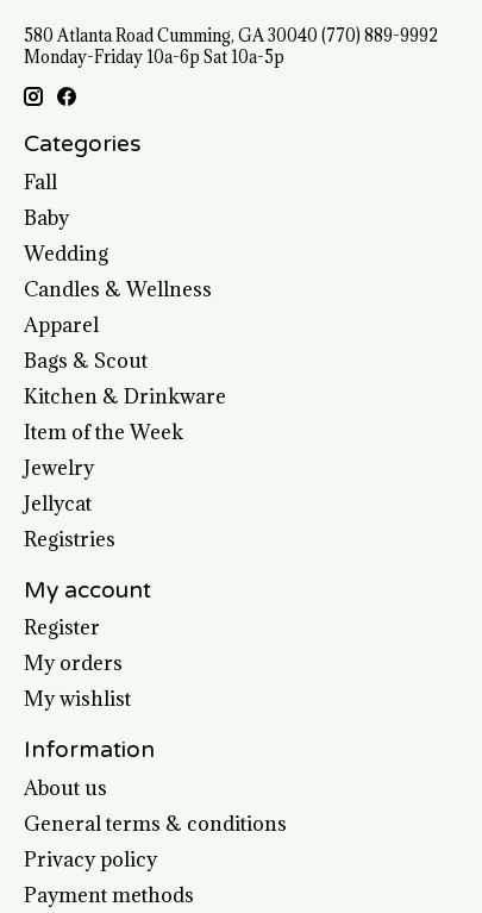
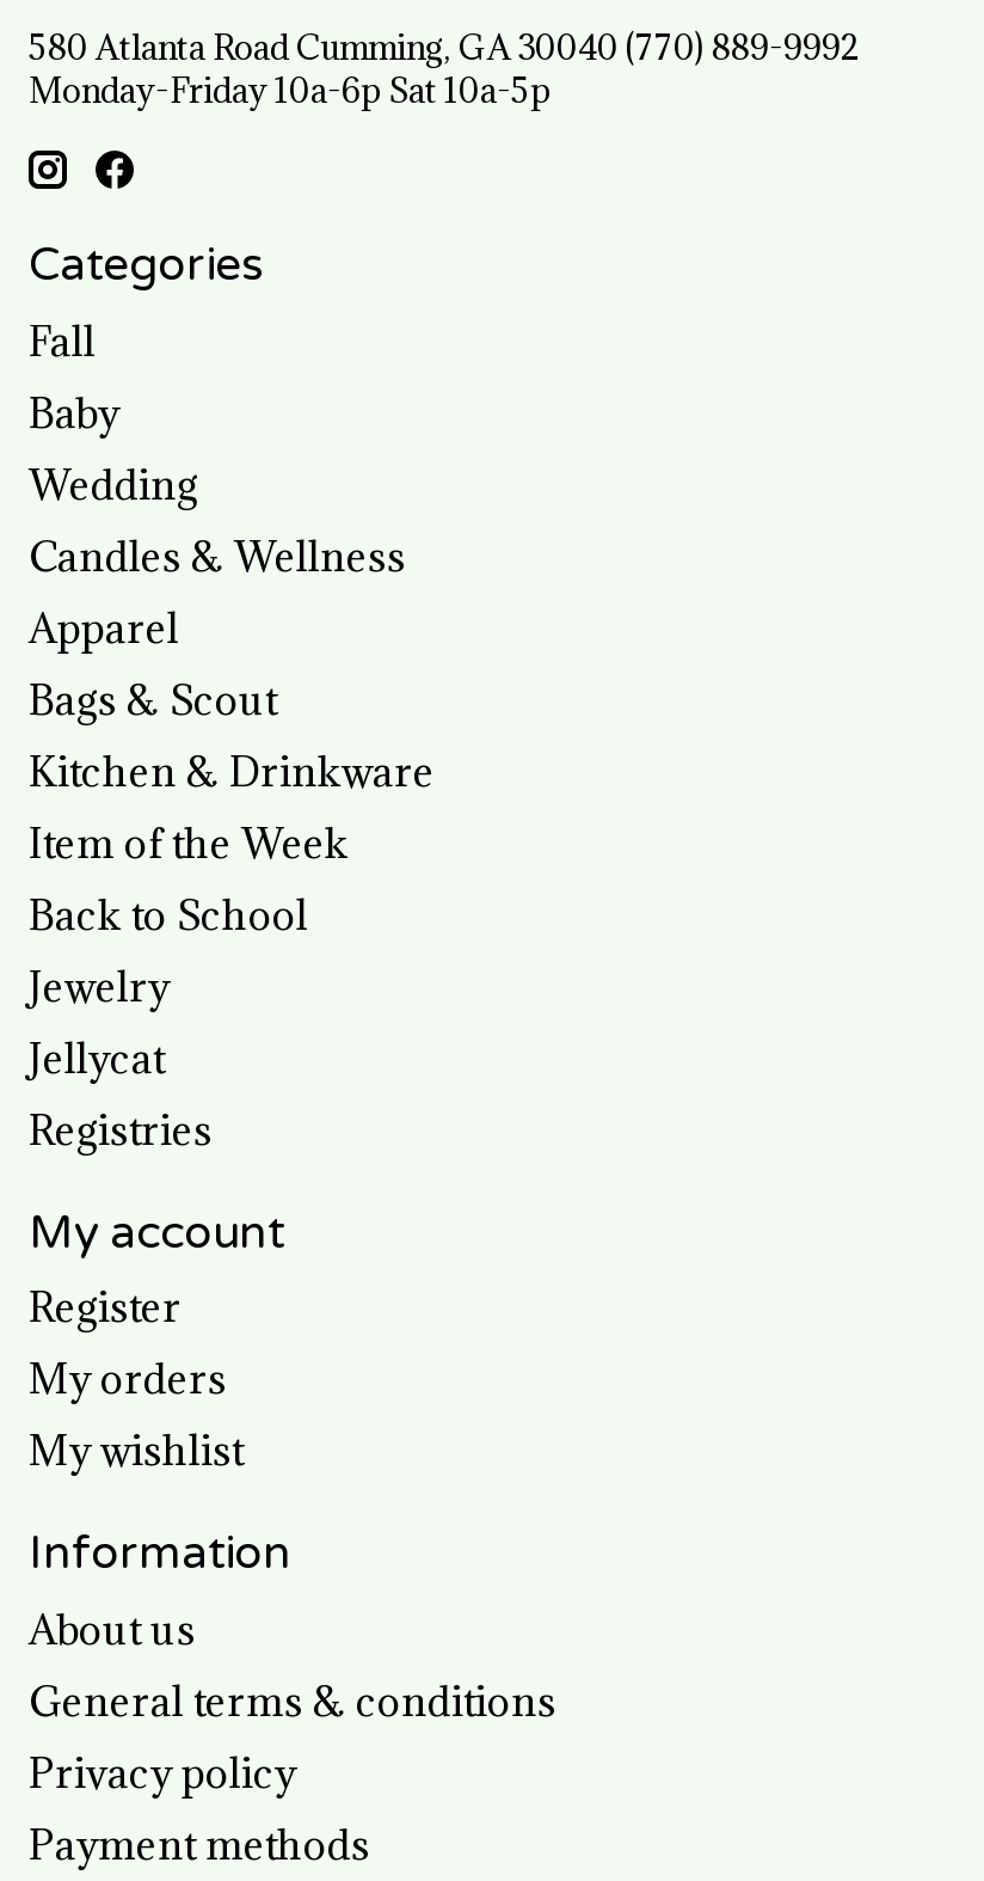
none -> [29,889,308,941] Back to School

